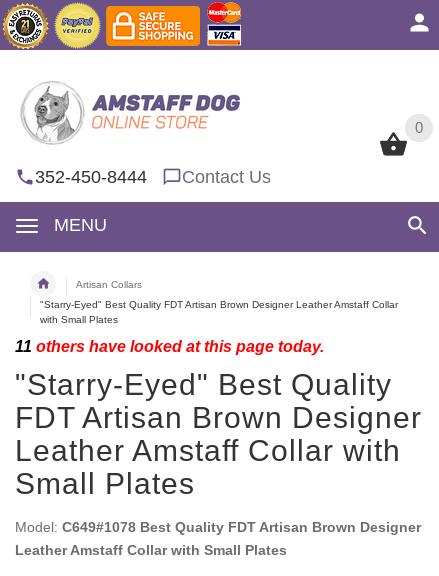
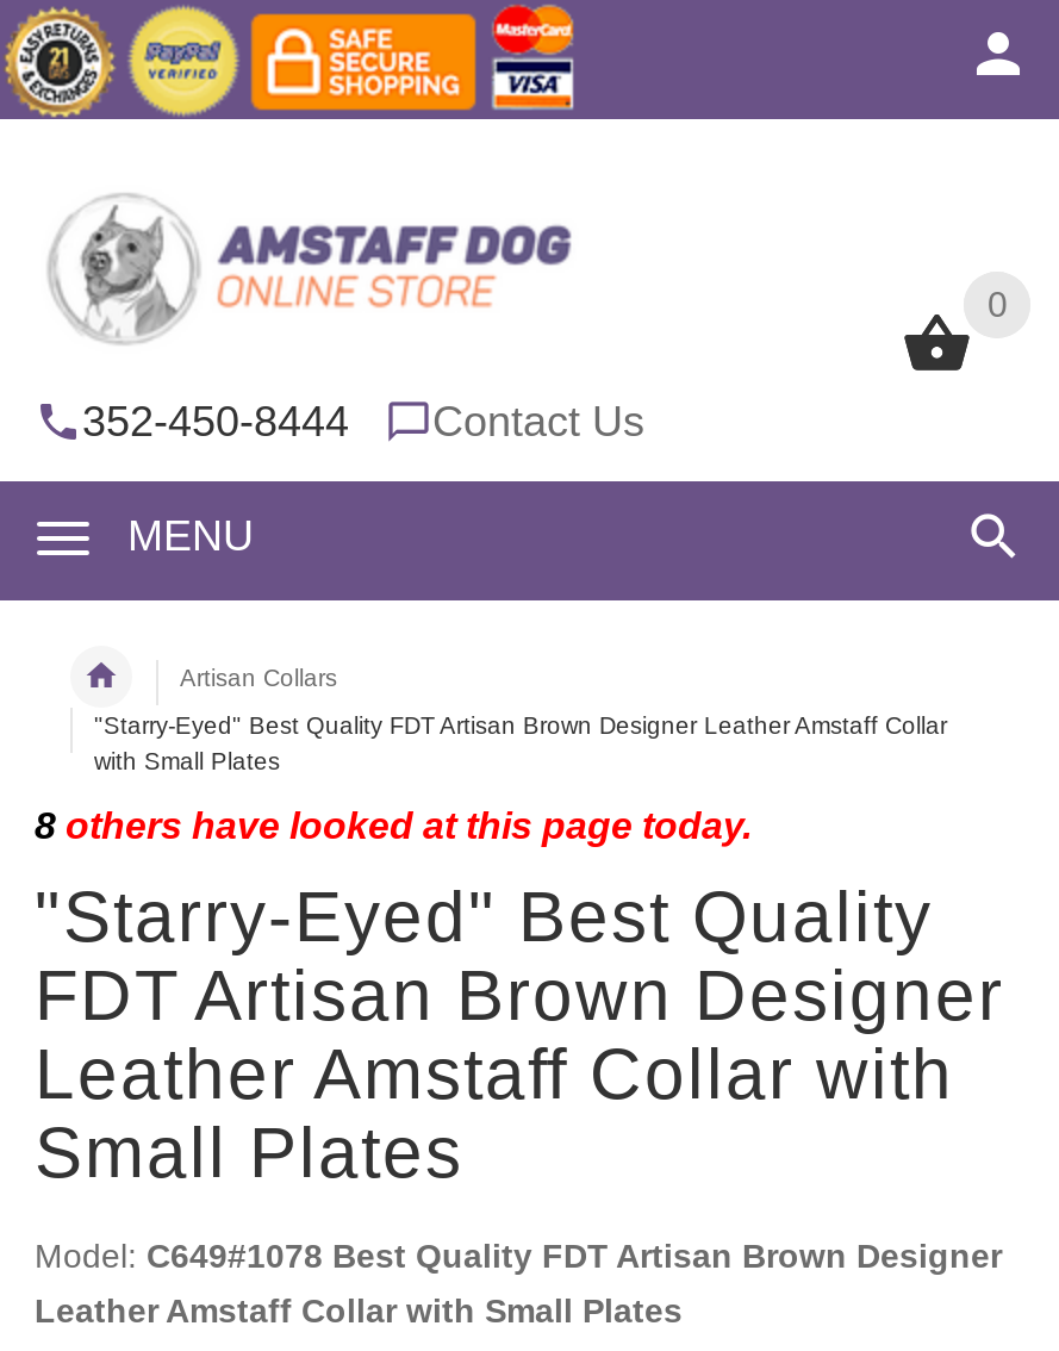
[15,338,324,355] 11 others have looked at this page today. -> [35,805,752,846] 8 others have looked at this page today.

